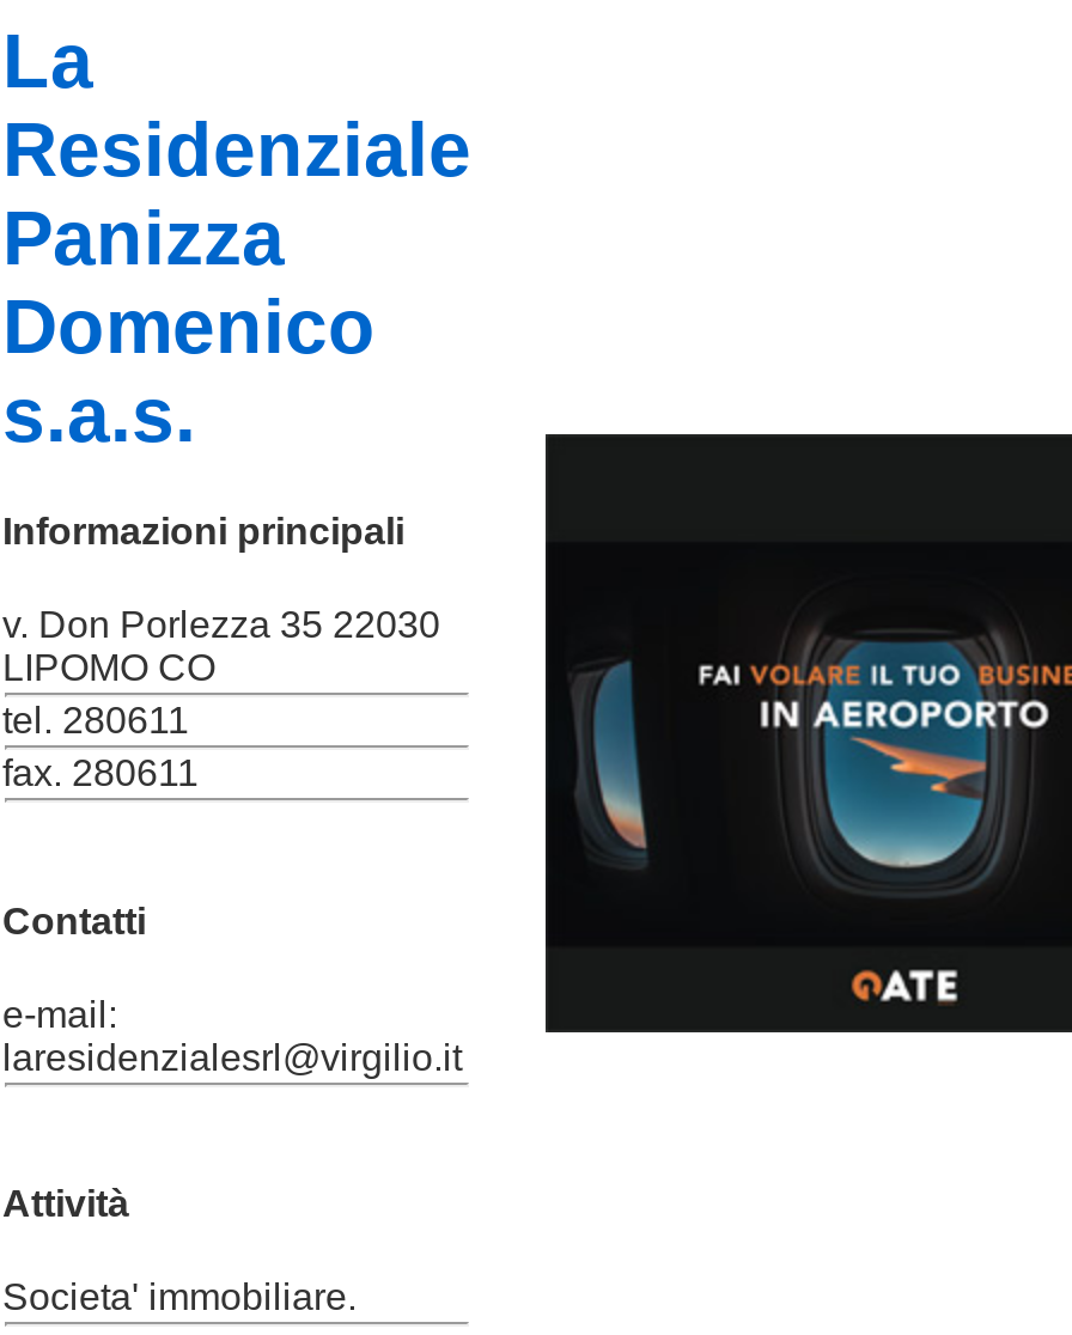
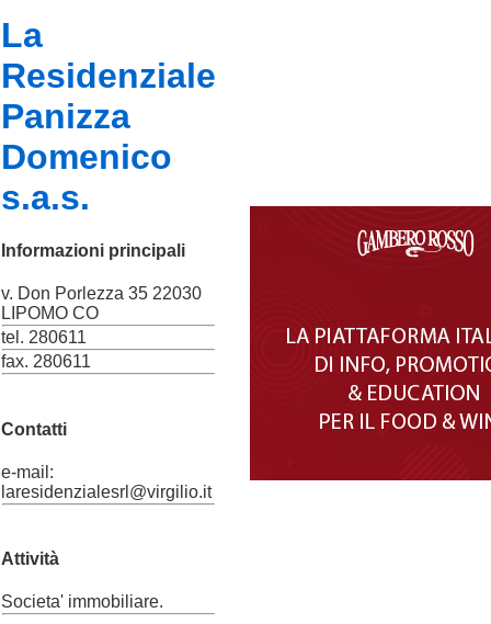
[543,432,1065,1035] [image] -> [249,205,488,481] [image]

